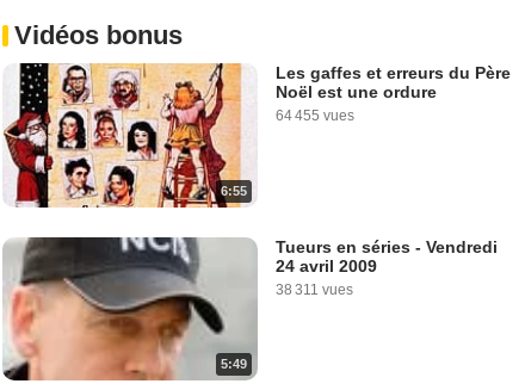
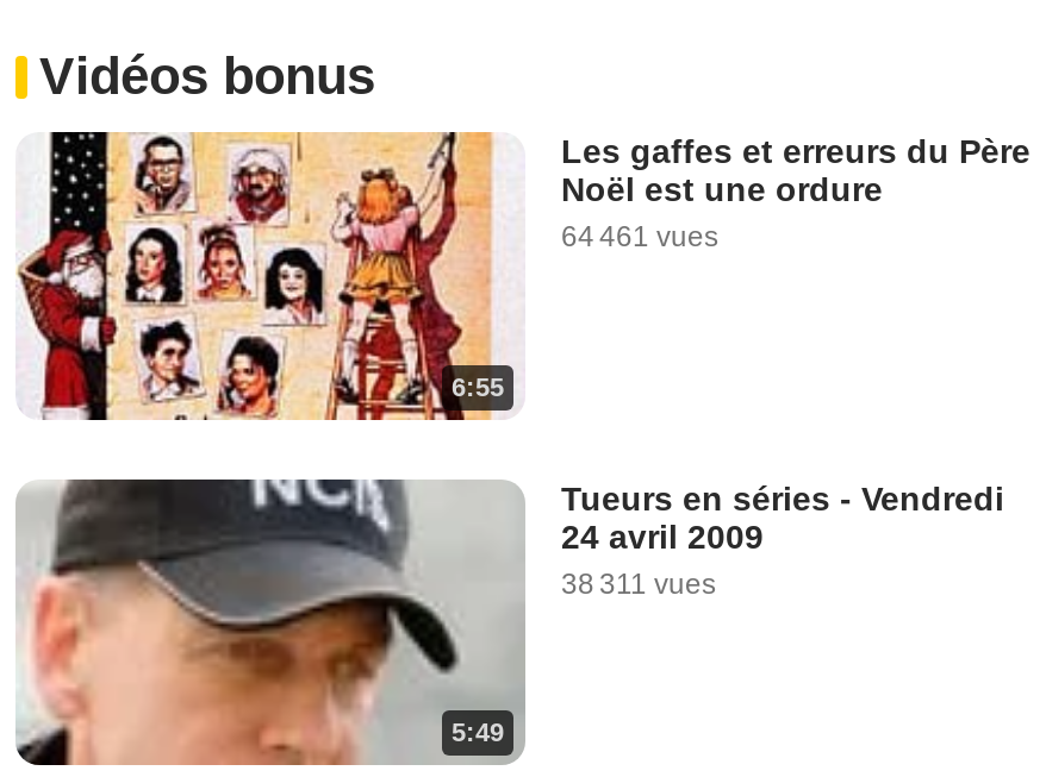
[276,108,354,125] 64 455 vues -> [561,221,718,255] 64 461 vues

